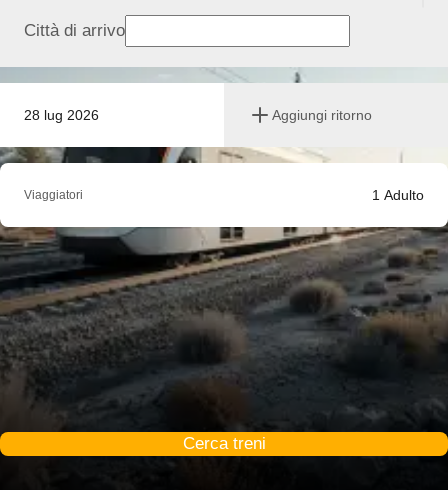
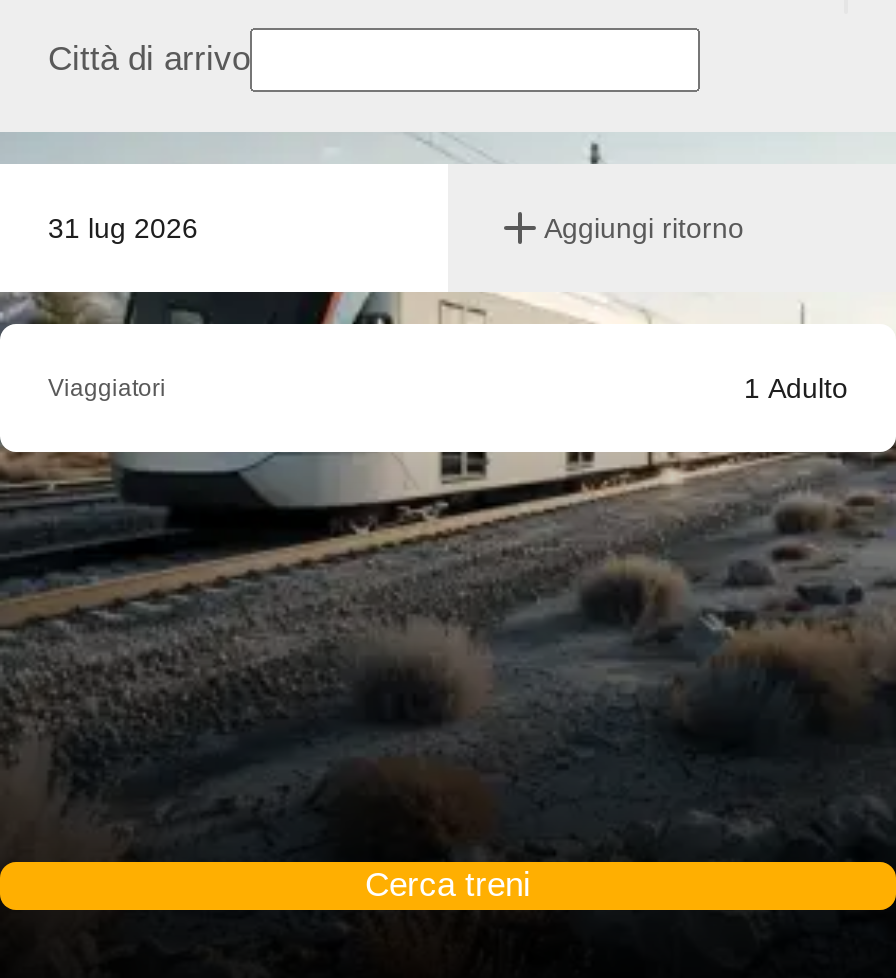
[24,107,99,123] 28 lug 2026 -> [48,212,198,244] 31 lug 2026

